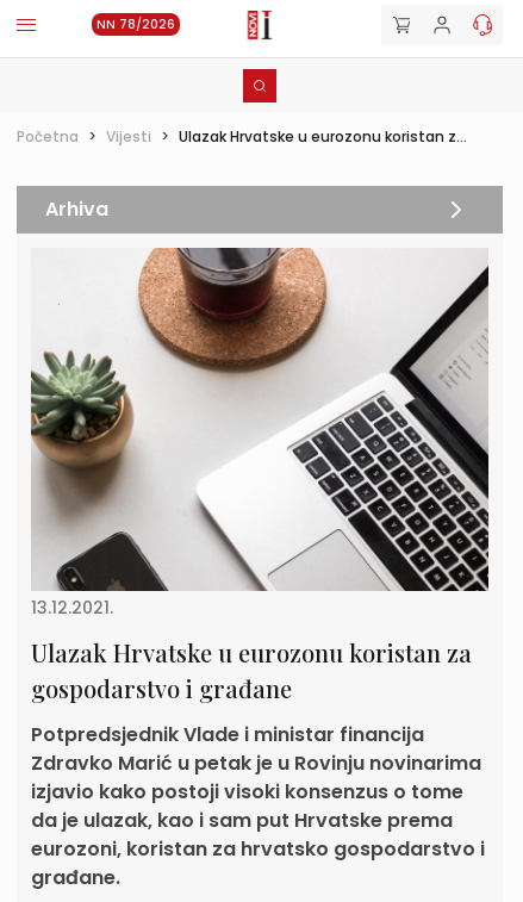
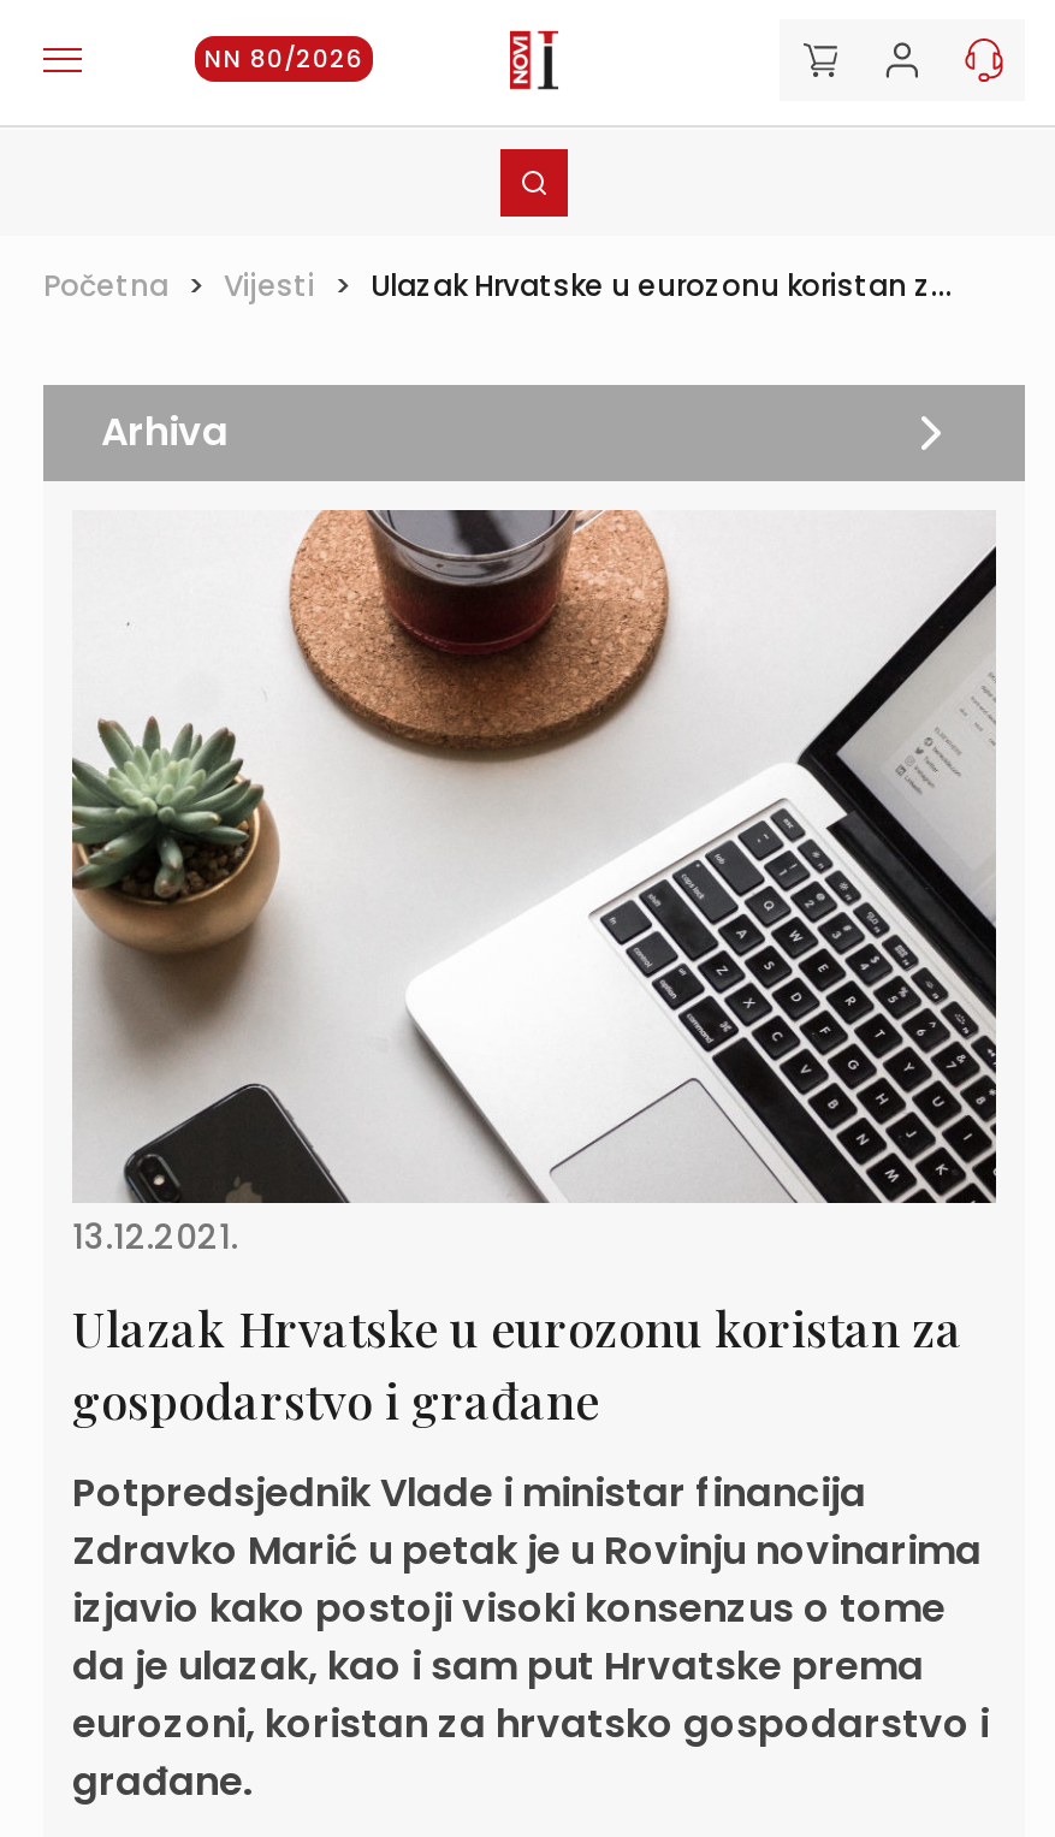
[96,15,175,33] NN 78/2026 -> [205,41,363,77] NN 80/2026

